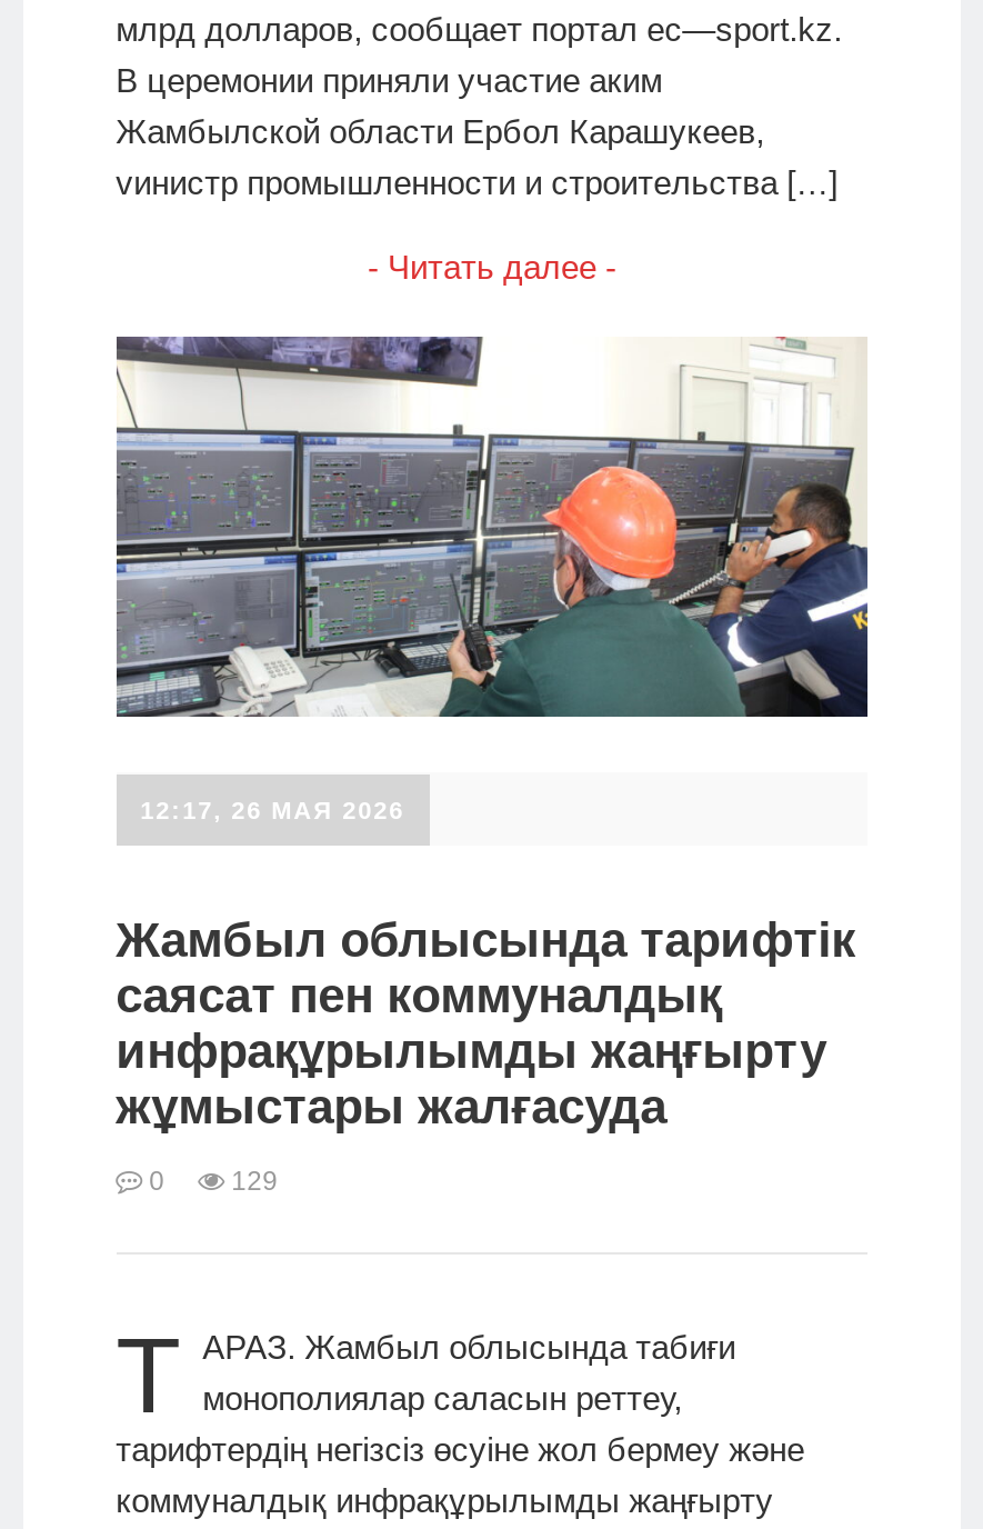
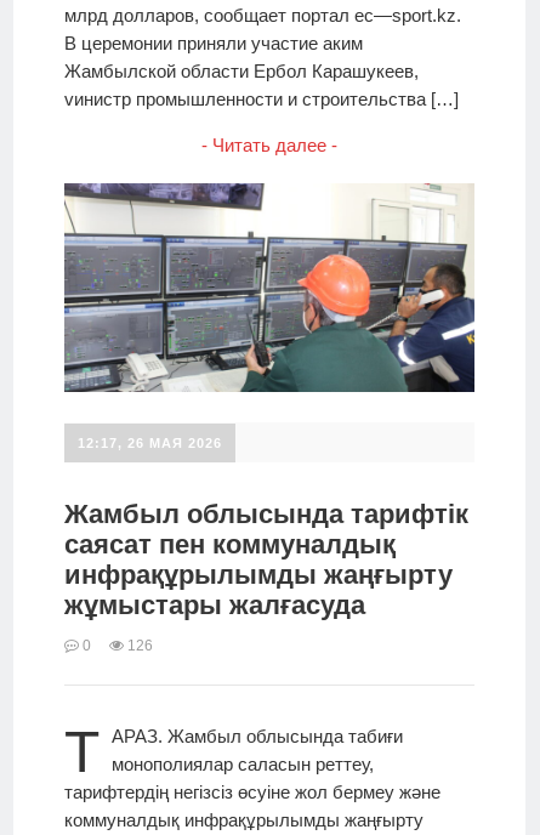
[143,1167,278,1198] 0 129 -> [79,637,153,654] 0 126

